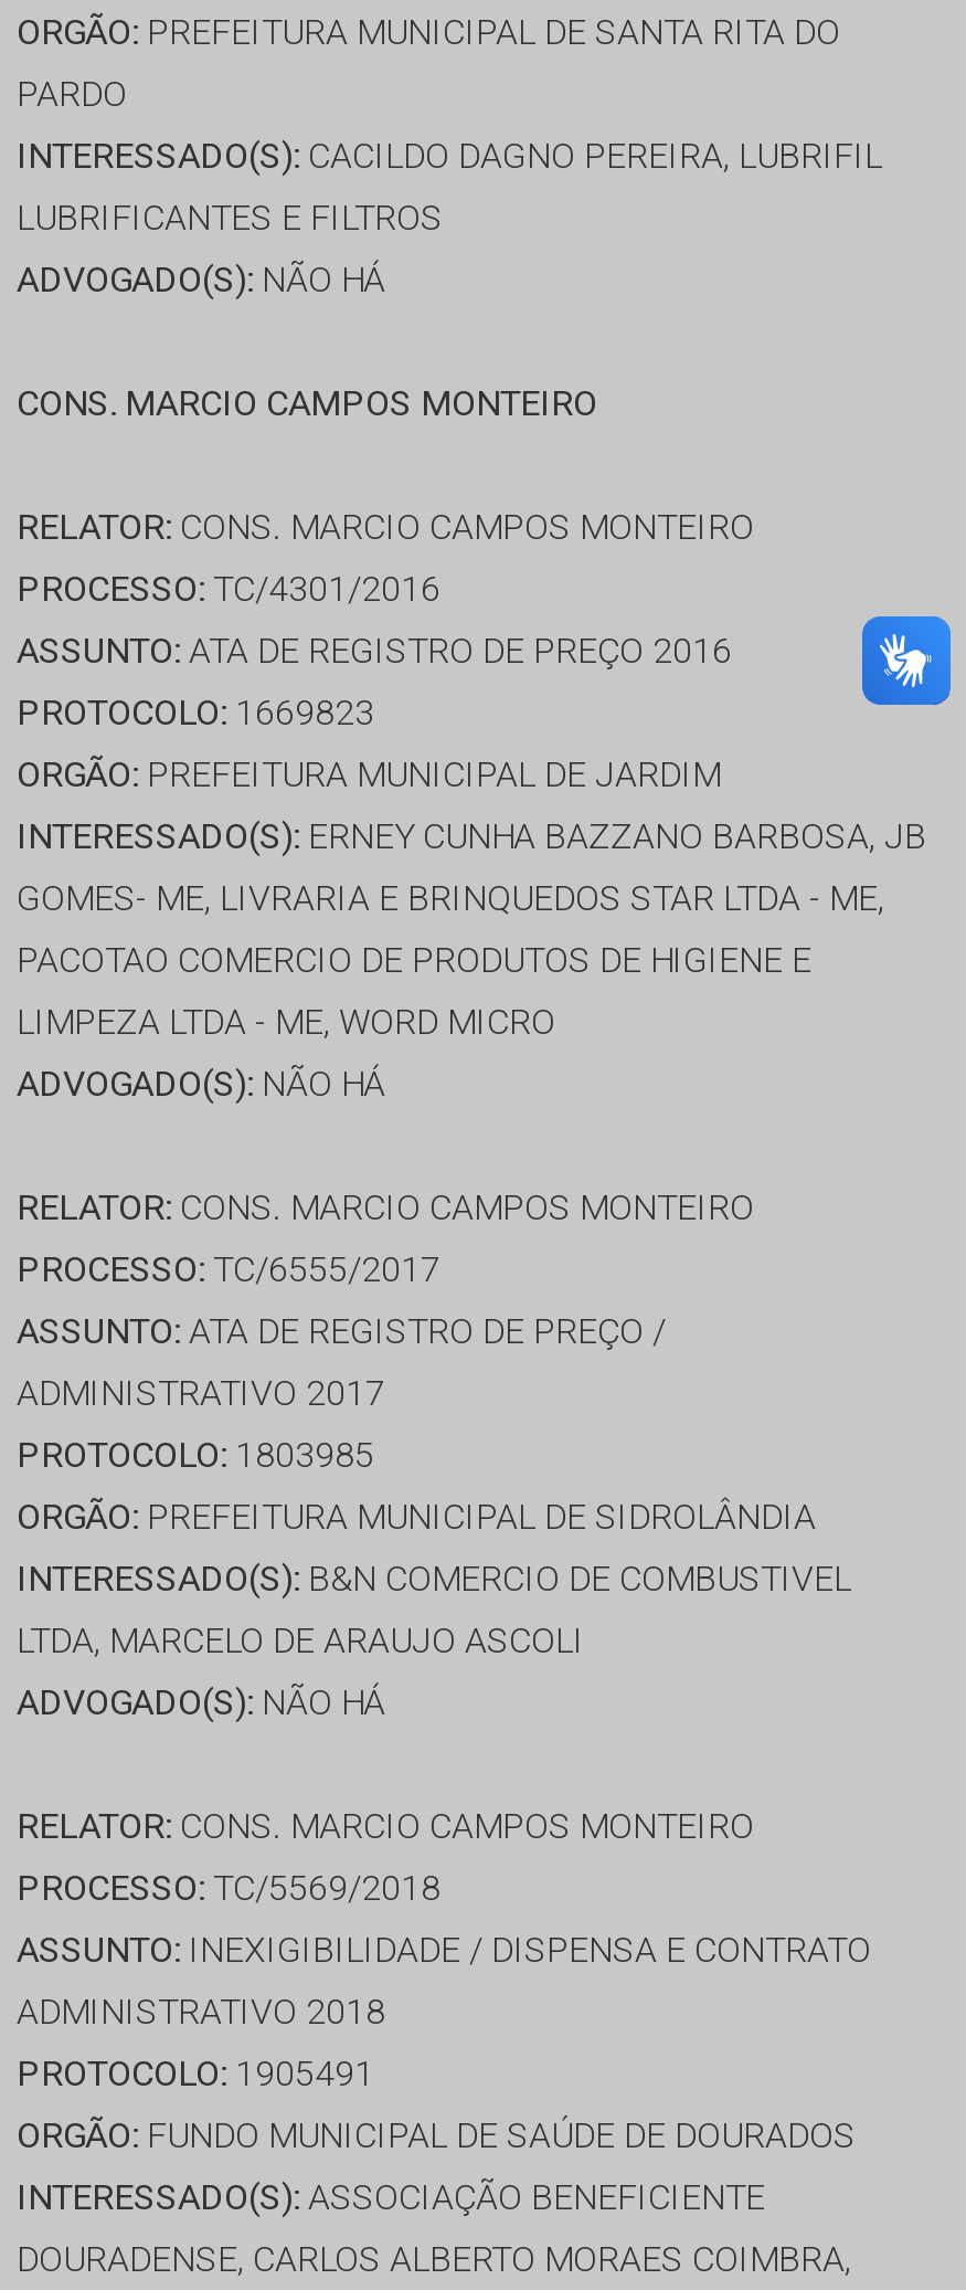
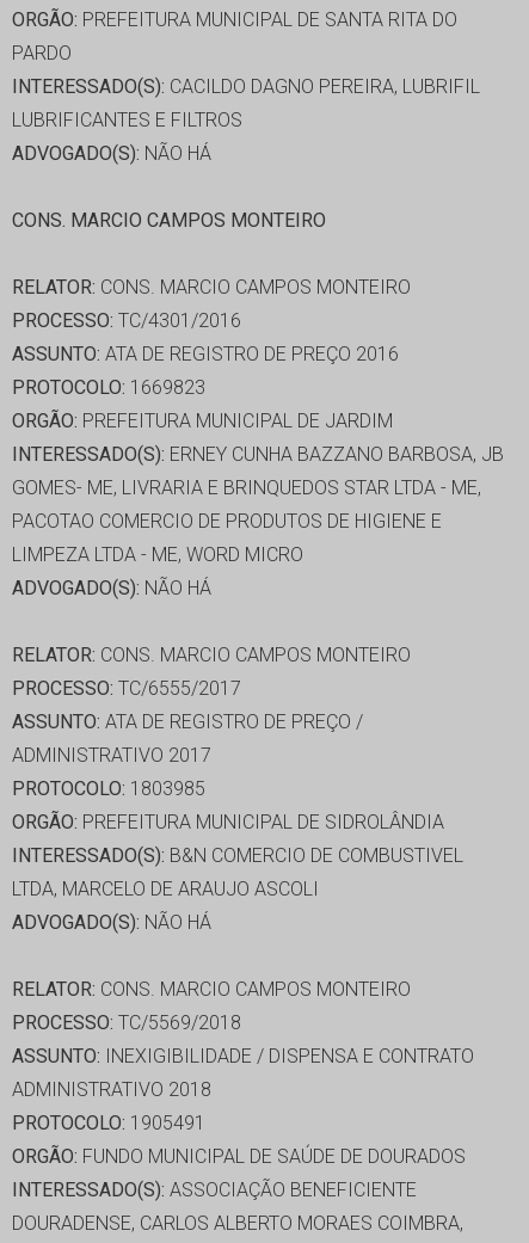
[860,614,953,707] [image] -> none

